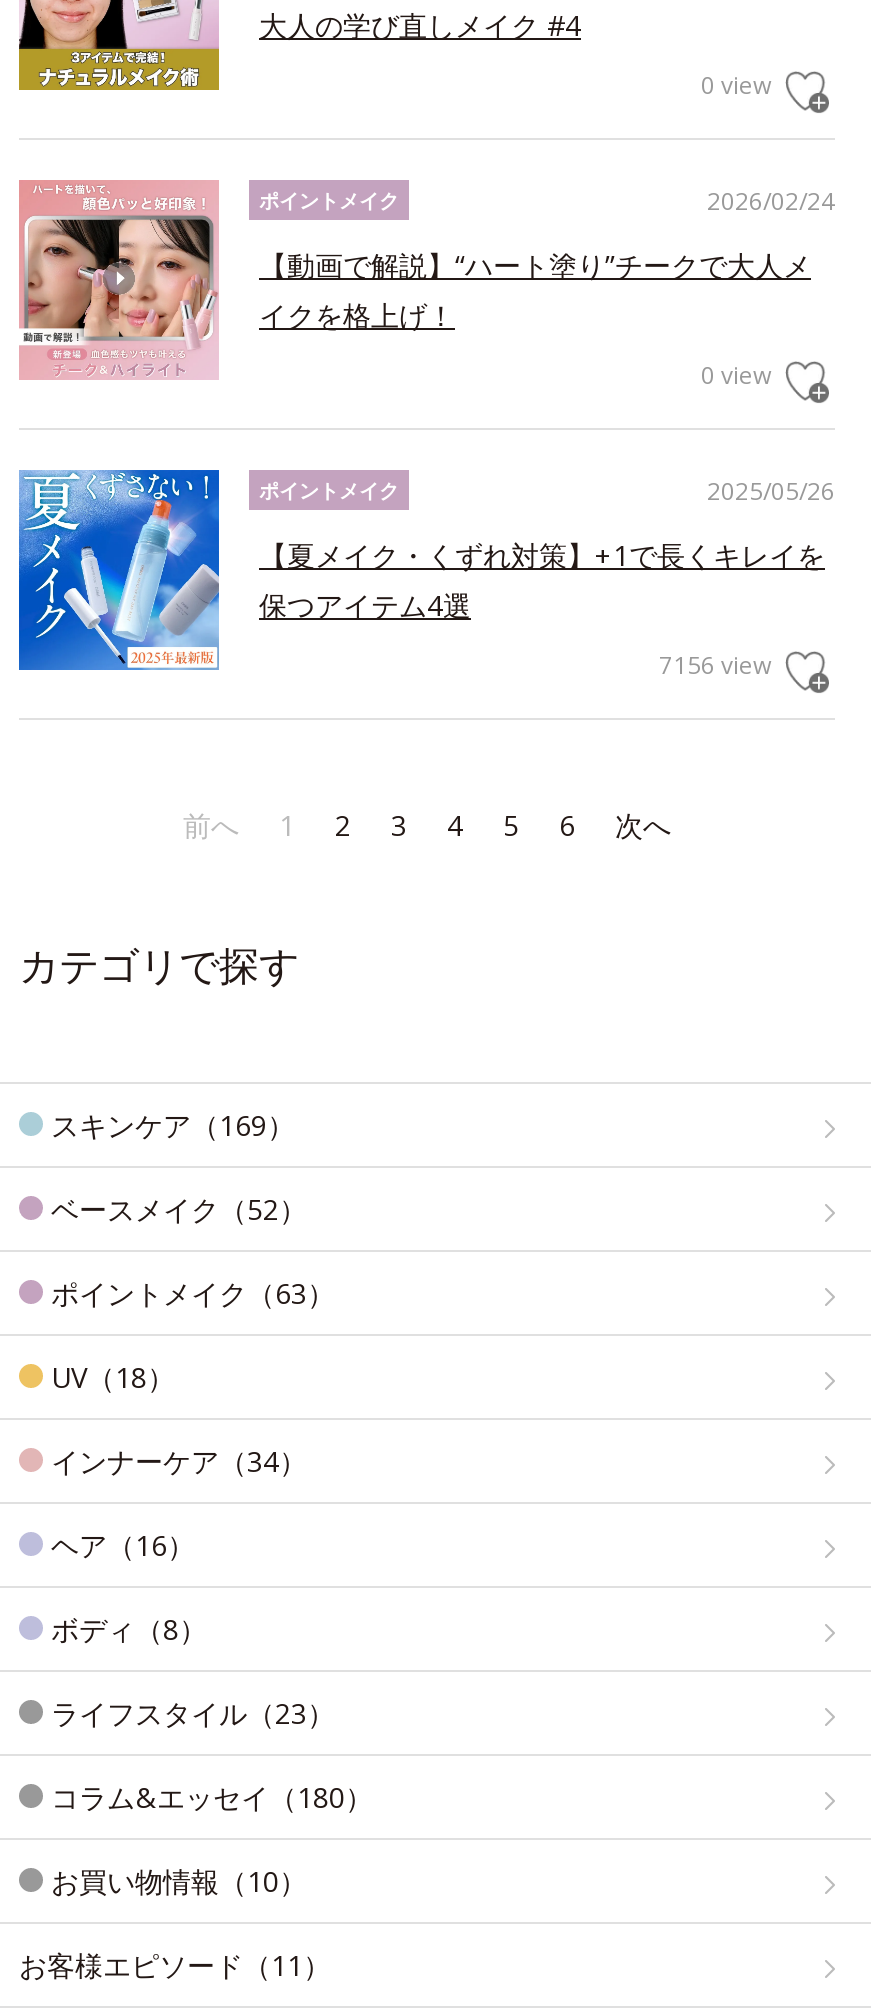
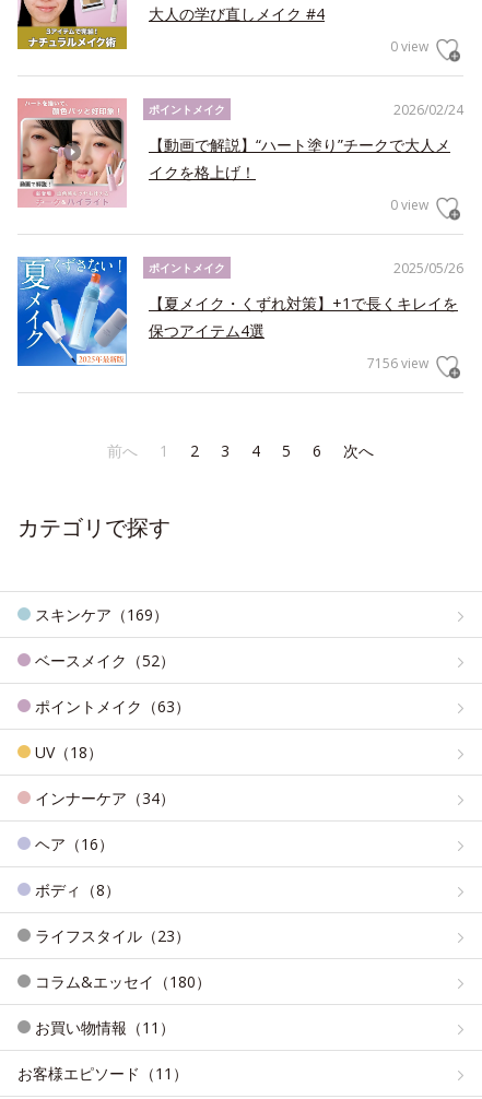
[51,1862,307,1900] お買い物情報（10） -> [35,1017,175,1038] お買い物情報（11）

